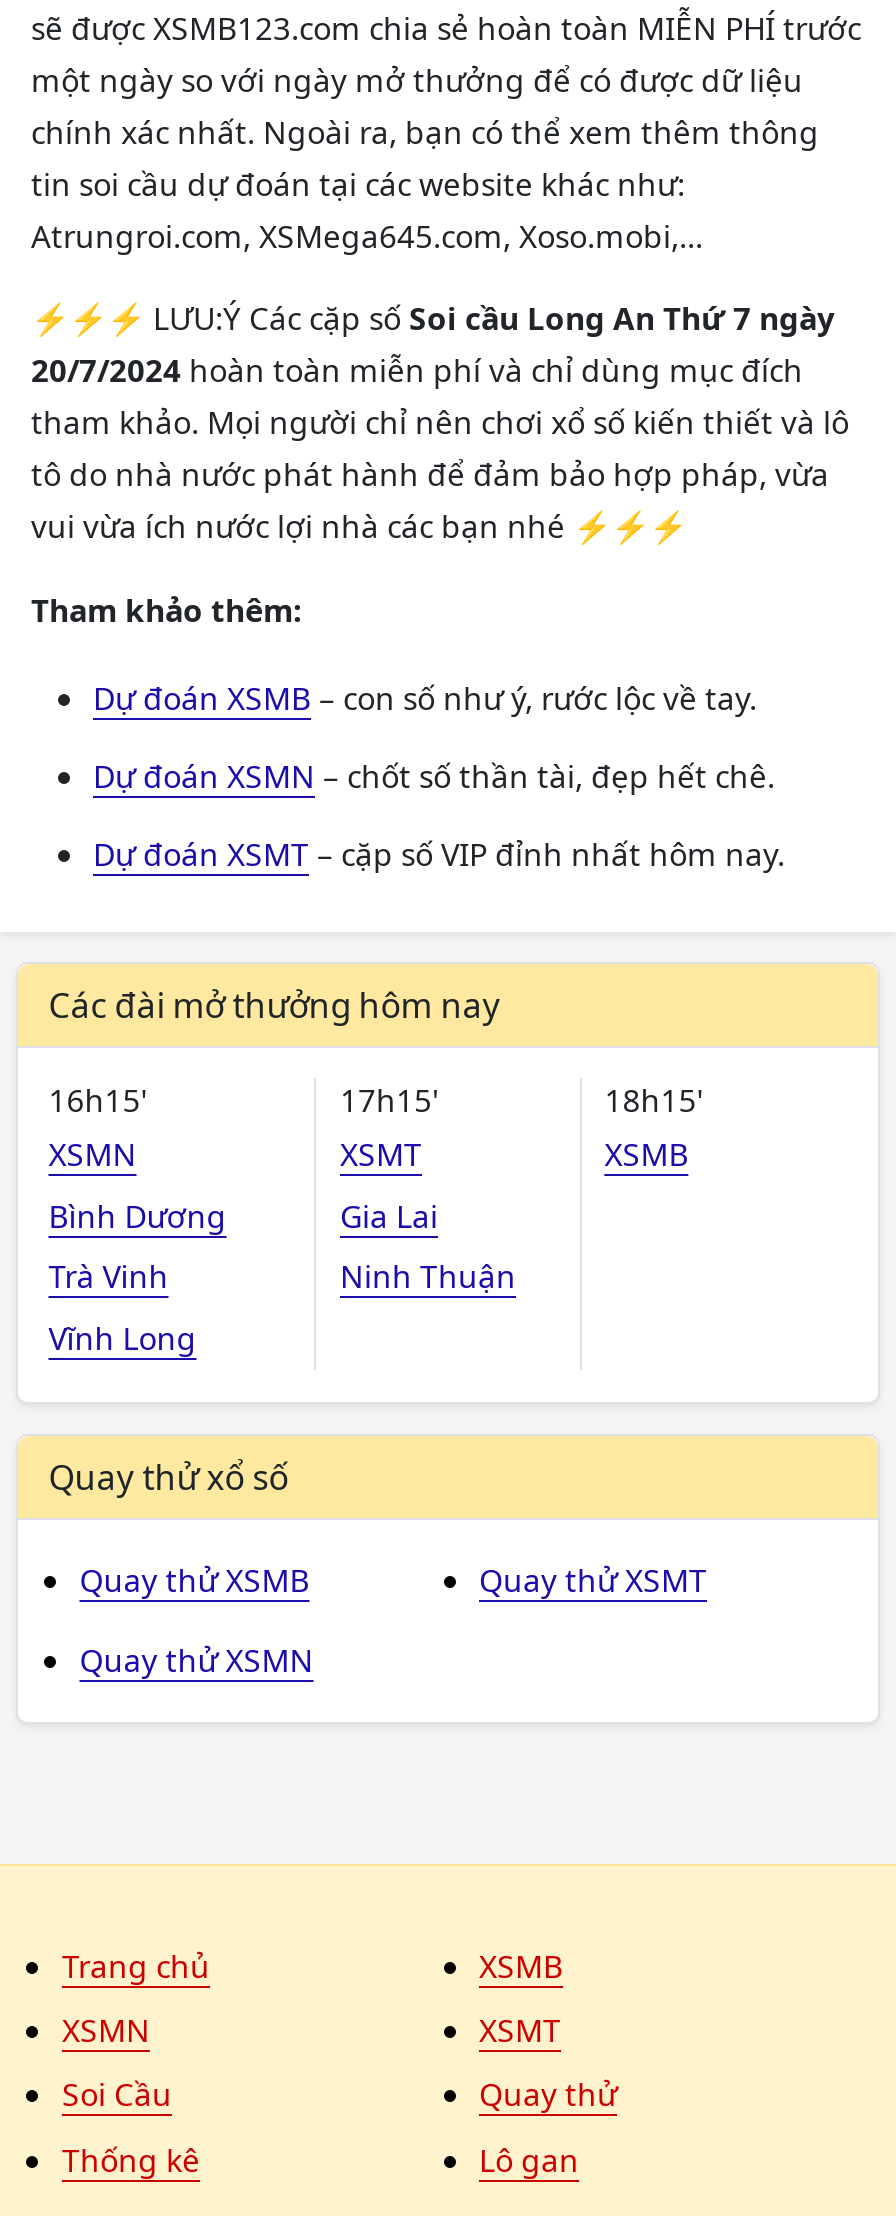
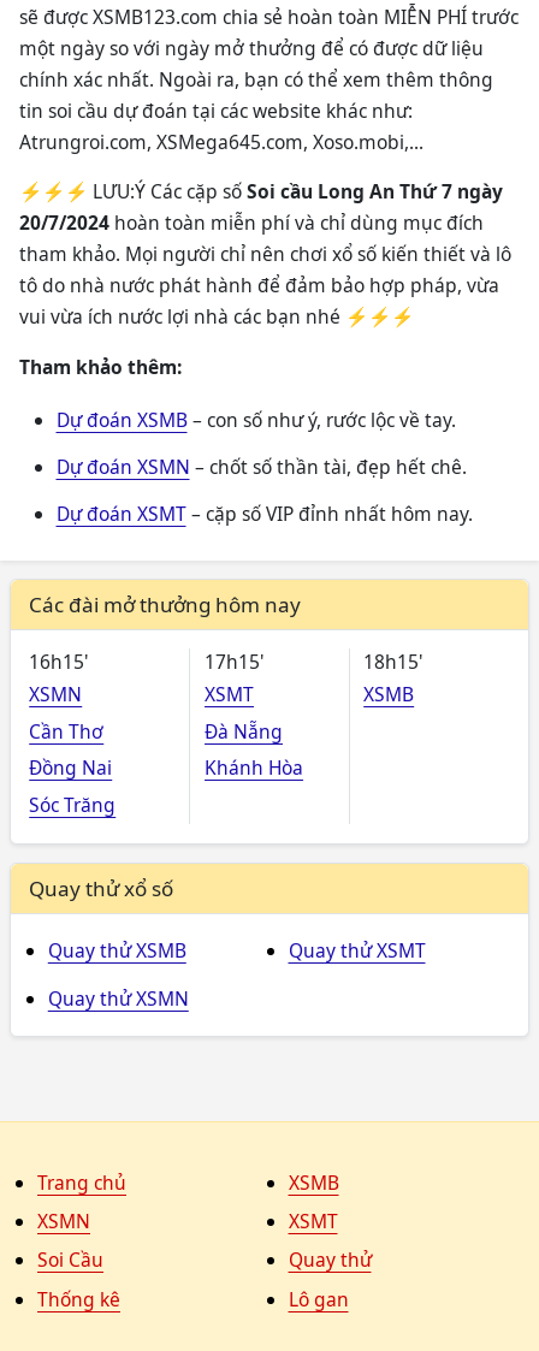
[48,1193,226,1360] Bình Dương | Trà Vinh | Vĩnh Long -> [29,718,116,818] Cần Thơ | Đồng Nai | Sóc Trăng
[340,1193,516,1299] Gia Lai | Ninh Thuận -> [205,718,303,781] Đà Nẵng | Khánh Hòa

